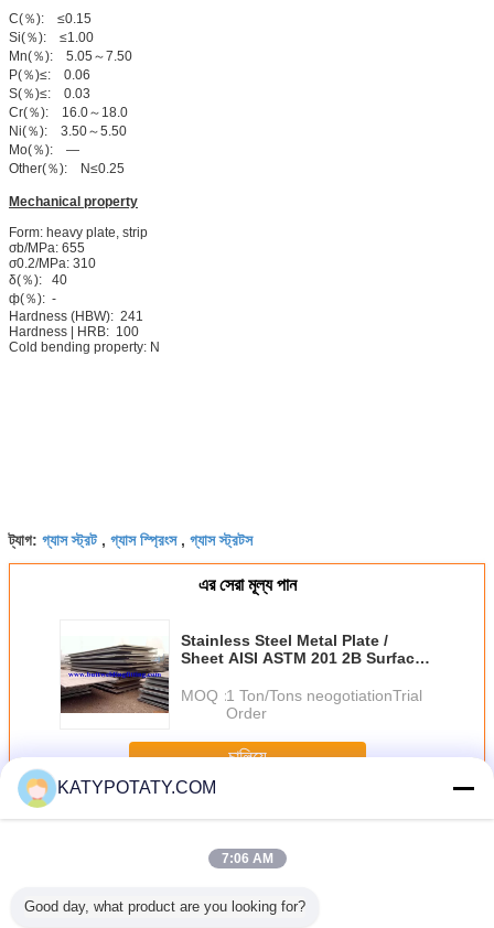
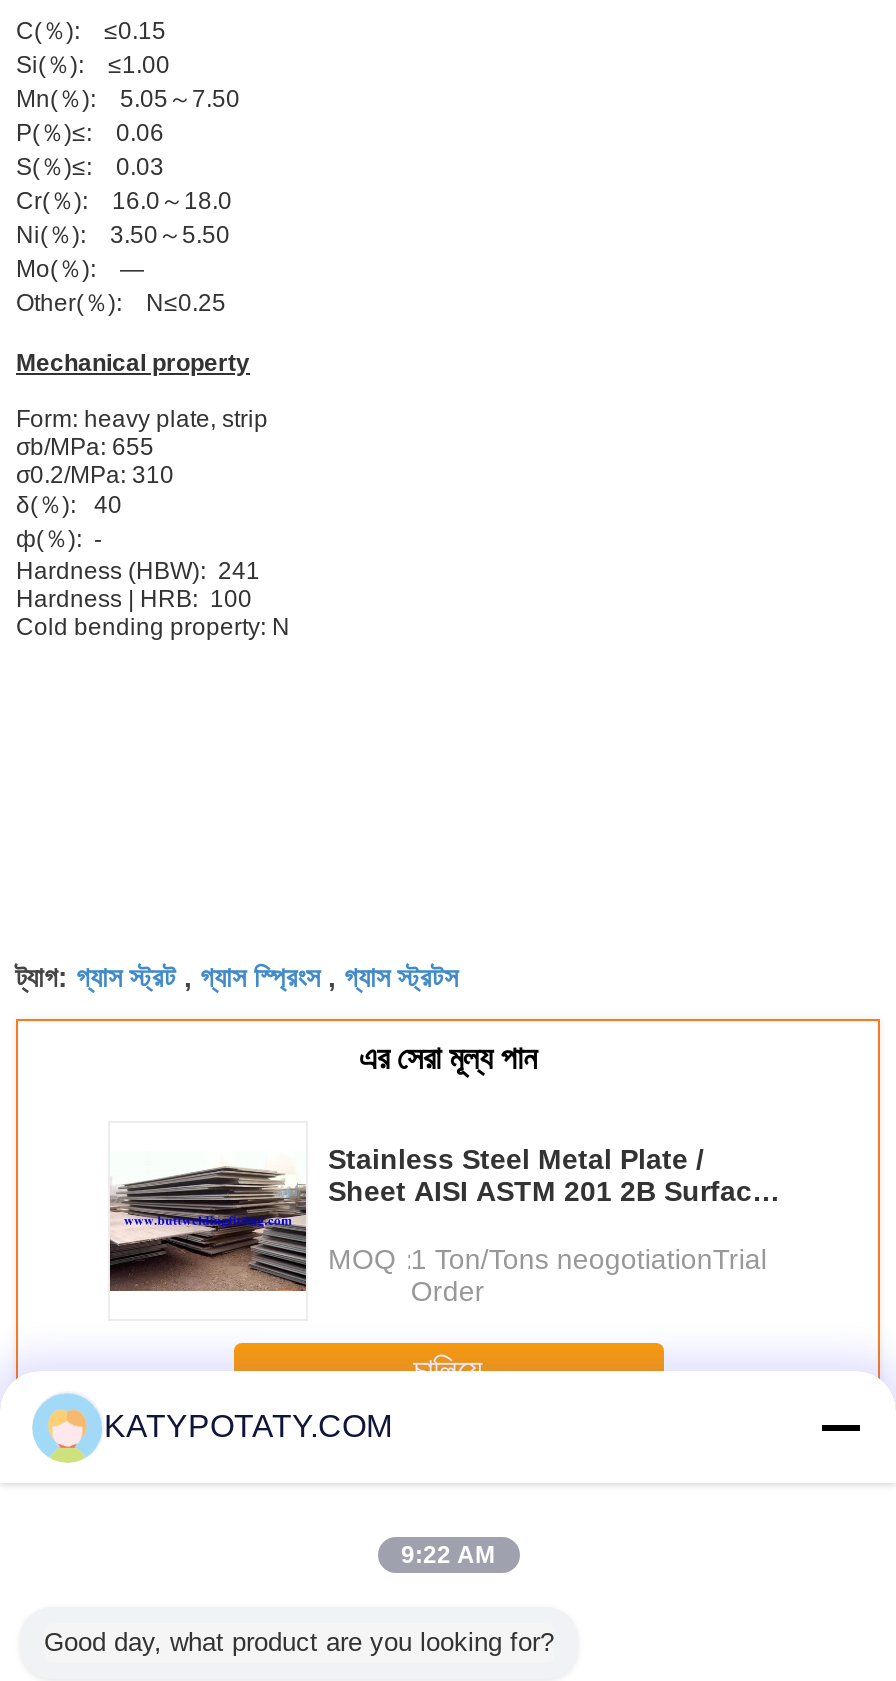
[221,851,273,866] 7:06 AM -> [401,1541,495,1569] 9:22 AM

